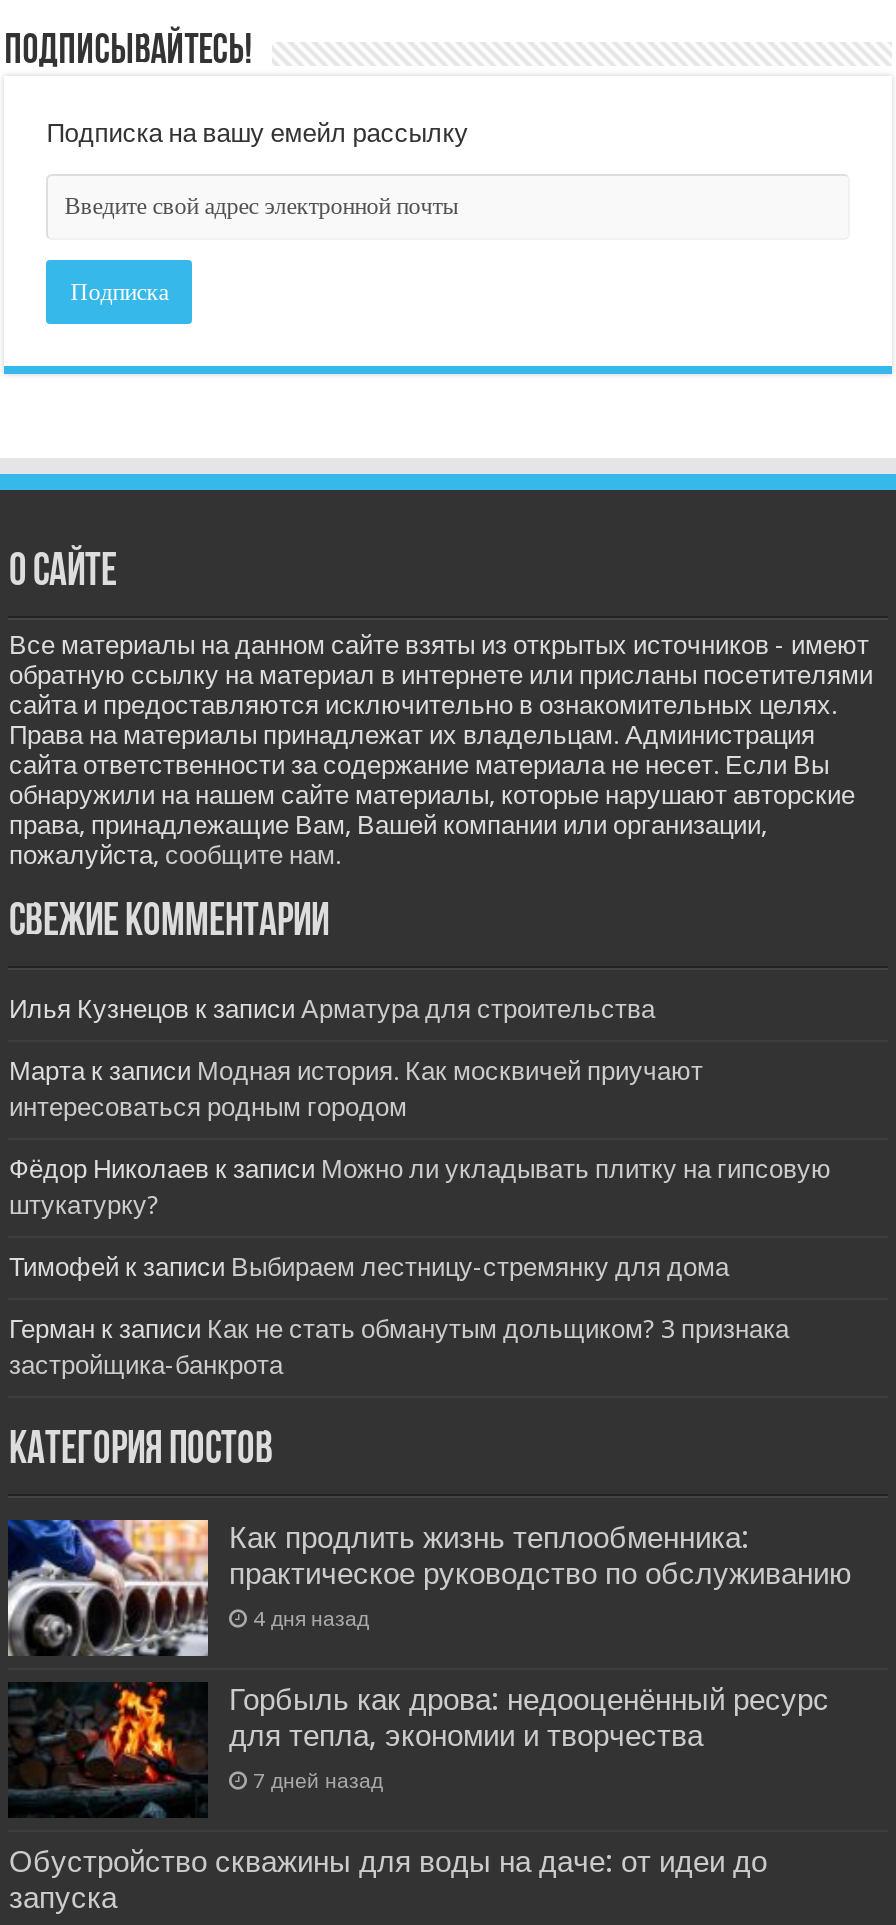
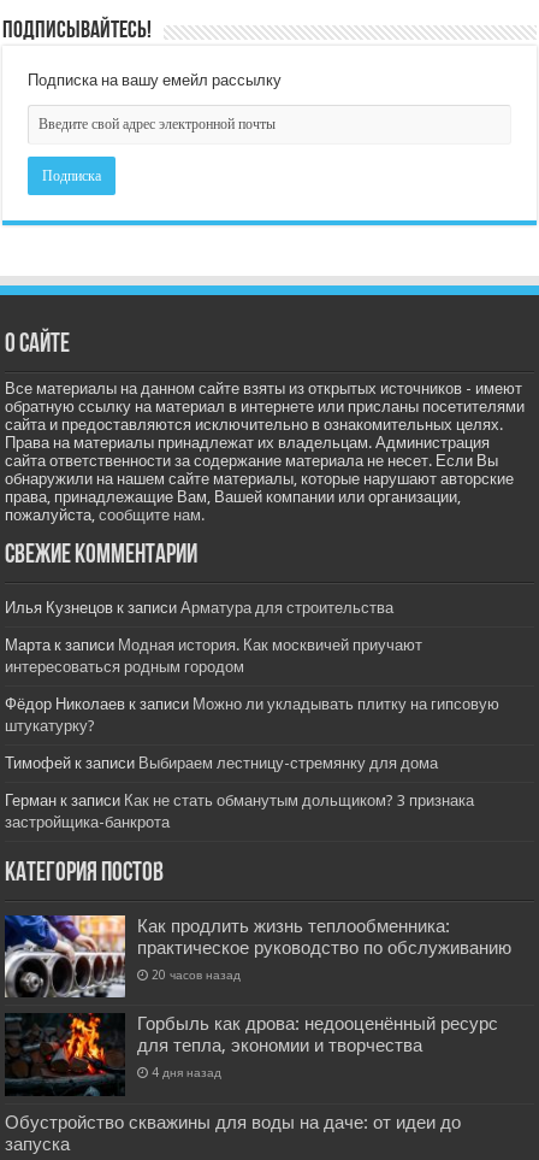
[253,1605,369,1629] 4 дня назад -> [152,968,241,982] 20 часов назад
[253,1768,383,1792] 7 дней назад -> [152,1065,222,1080] 4 дня назад

